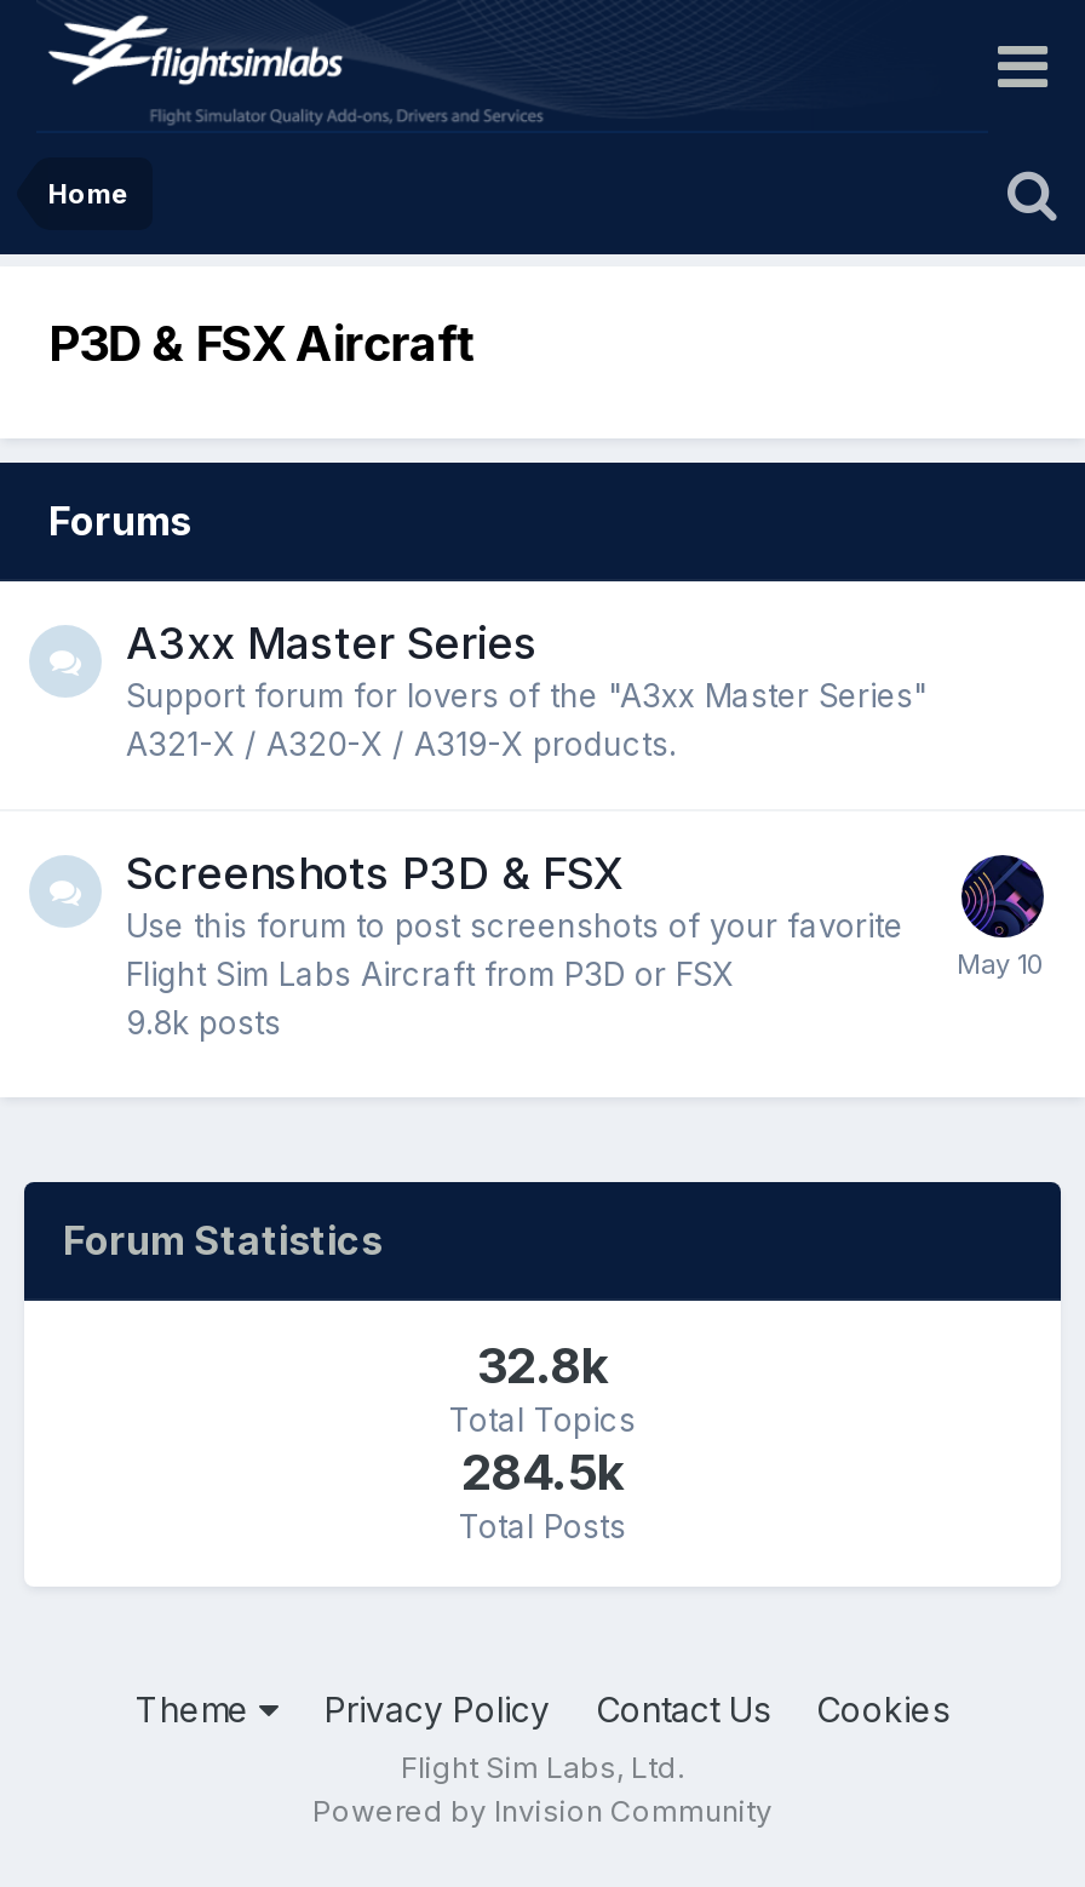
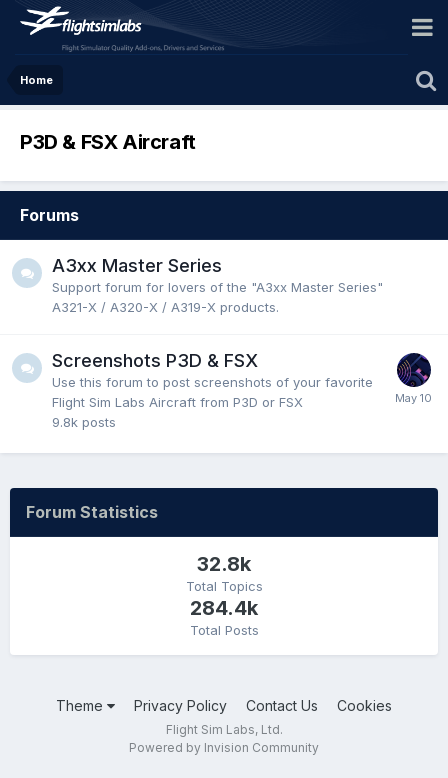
[461,1443,624,1501] 284.5k -> [190,595,258,619] 284.4k

